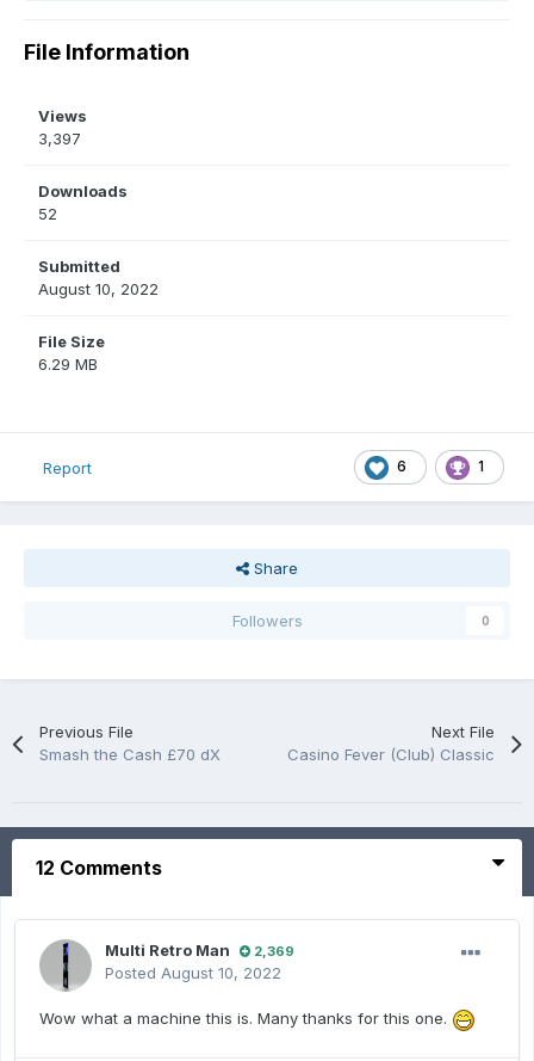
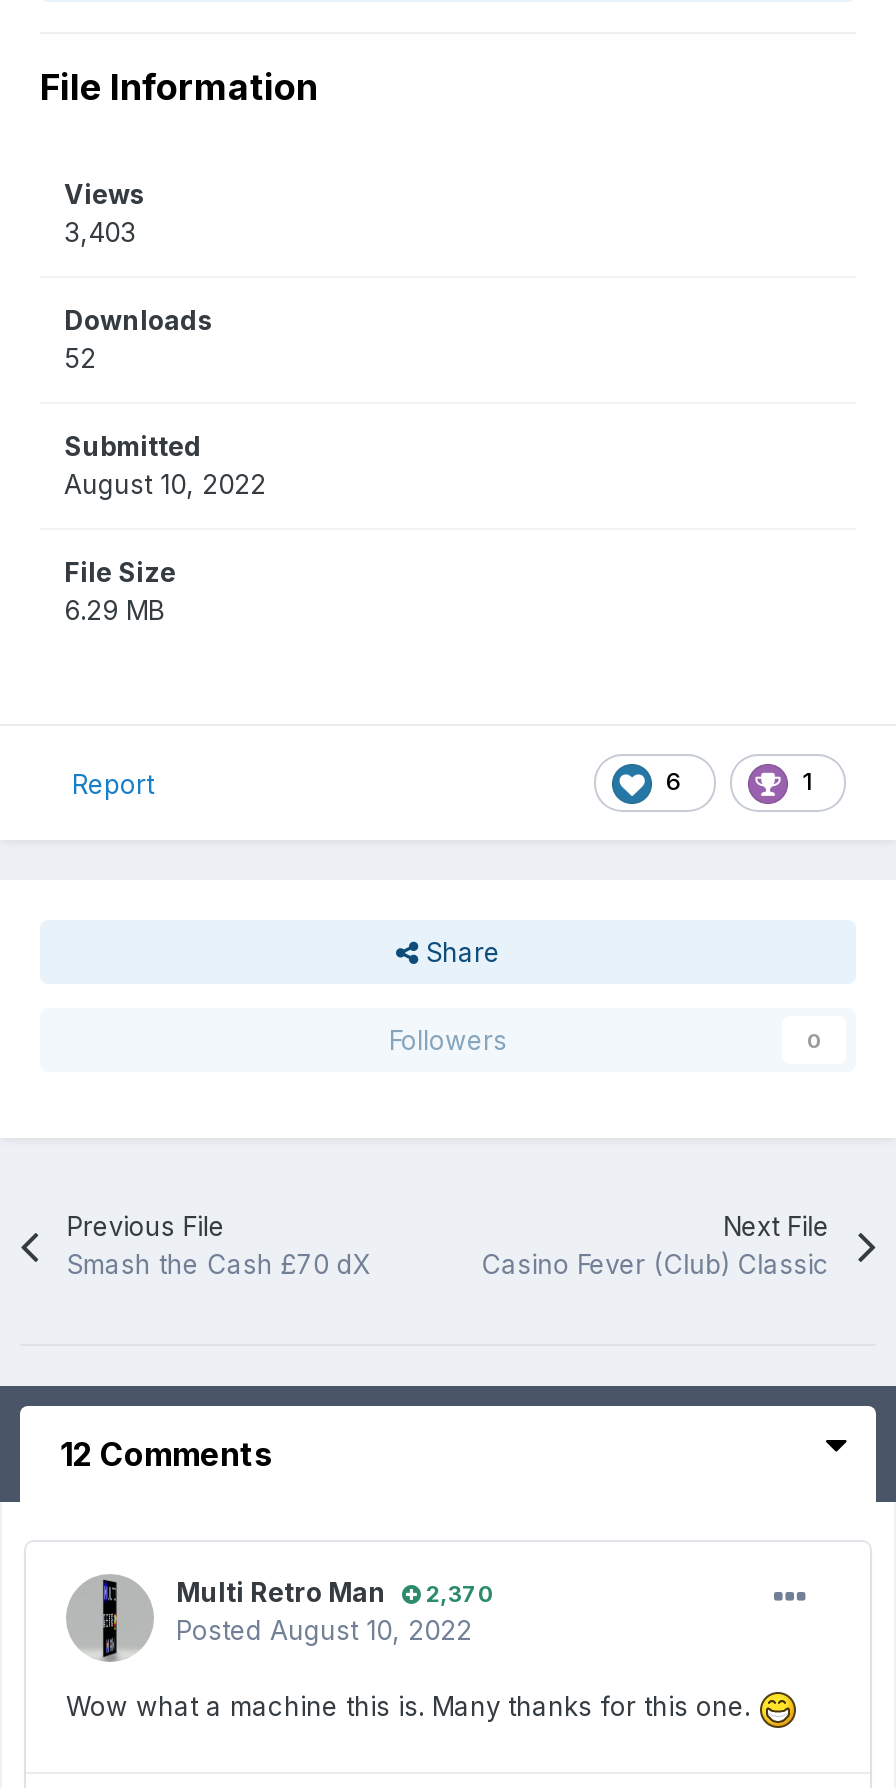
[38,129,81,148] 3,397 -> [64,217,136,249] 3,403
[105,941,294,960] Multi Retro Man 2,369 -> [176,1577,494,1609] Multi Retro Man 2,370

